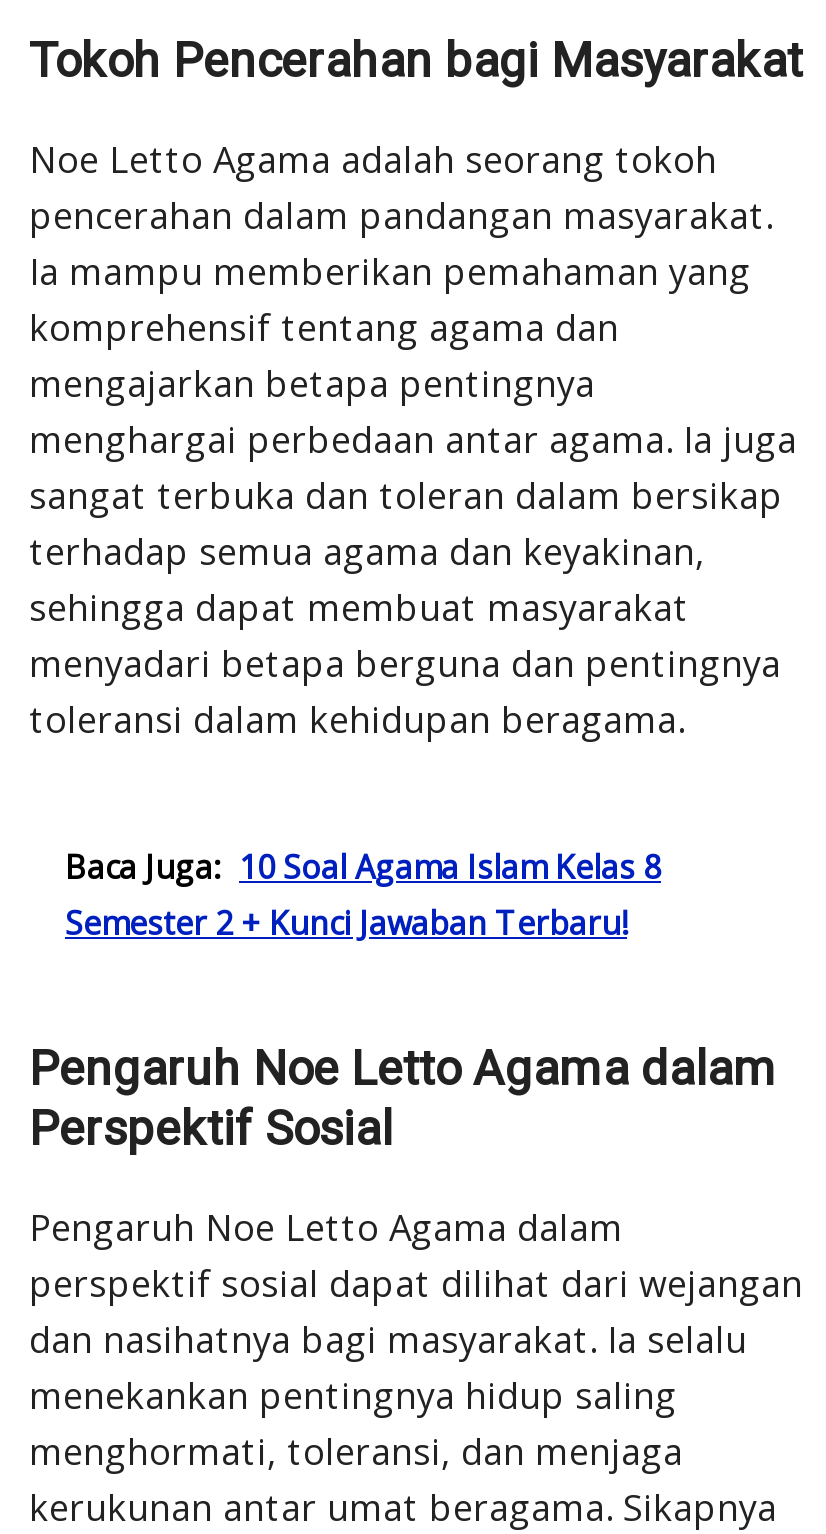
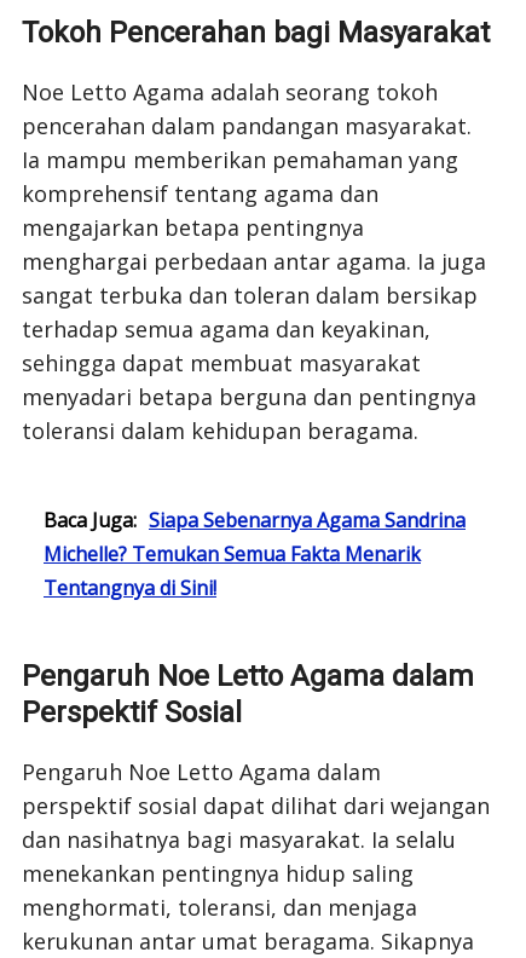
[65,844,661,944] Baca Juga: 10 Soal Agama Islam Kelas 8 | Semester 2 + Kunci Jawaban Terbaru! -> [44,507,466,601] Baca Juga: Siapa Sebenarnya Agama Sandrina | Michelle? Temukan Semua Fakta Menarik | Tentangnya di Sini!

